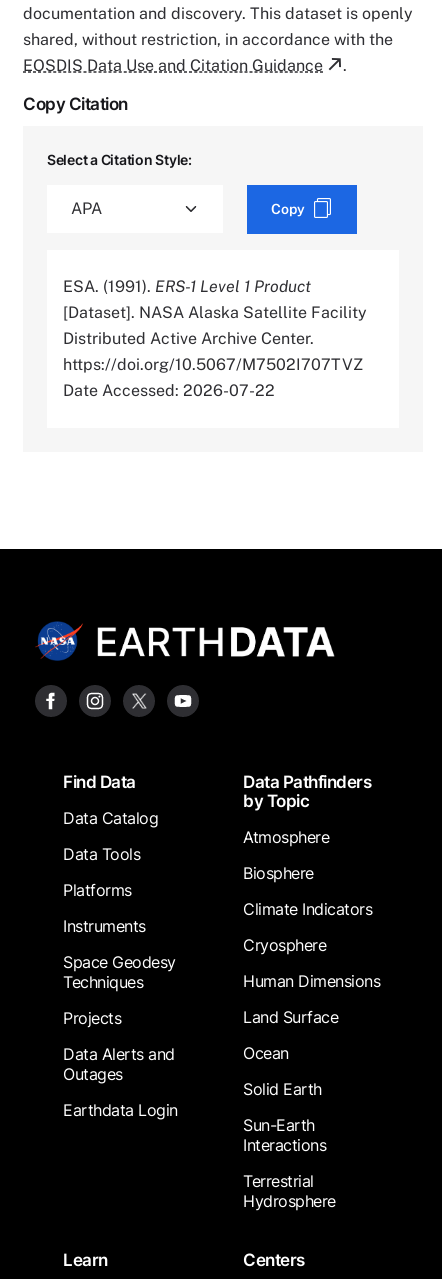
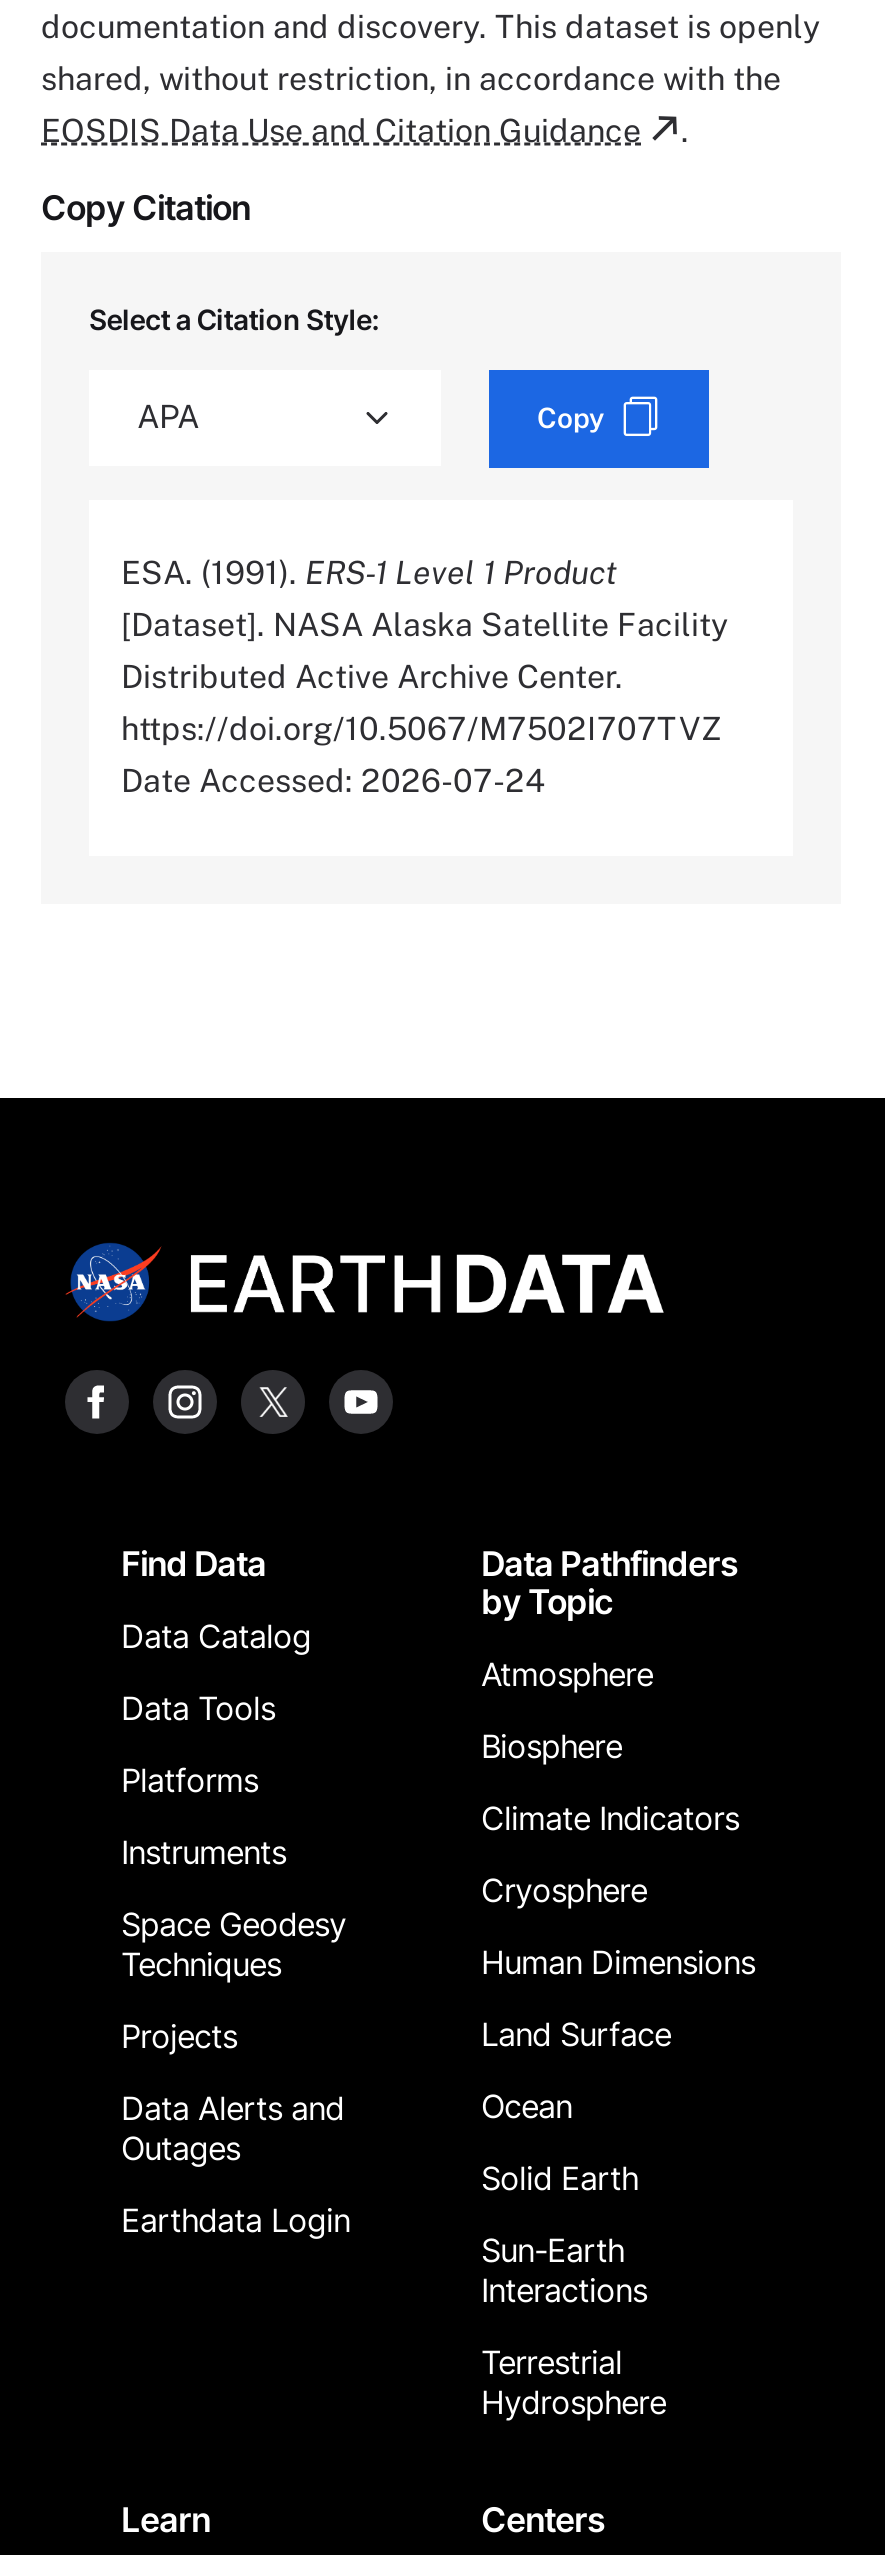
[63,381,275,400] Date Accessed: 2026-07-22 -> [121,763,545,801] Date Accessed: 2026-07-24

